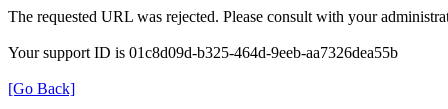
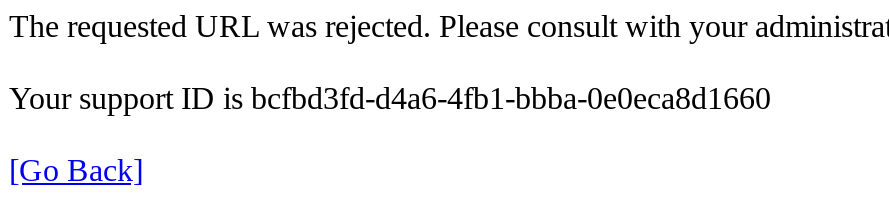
[8,44,398,61] Your support ID is 01c8d09d-b325-464d-9eeb-aa7326dea55b -> [9,81,771,115] Your support ID is bcfbd3fd-d4a6-4fb1-bbba-0e0eca8d1660

